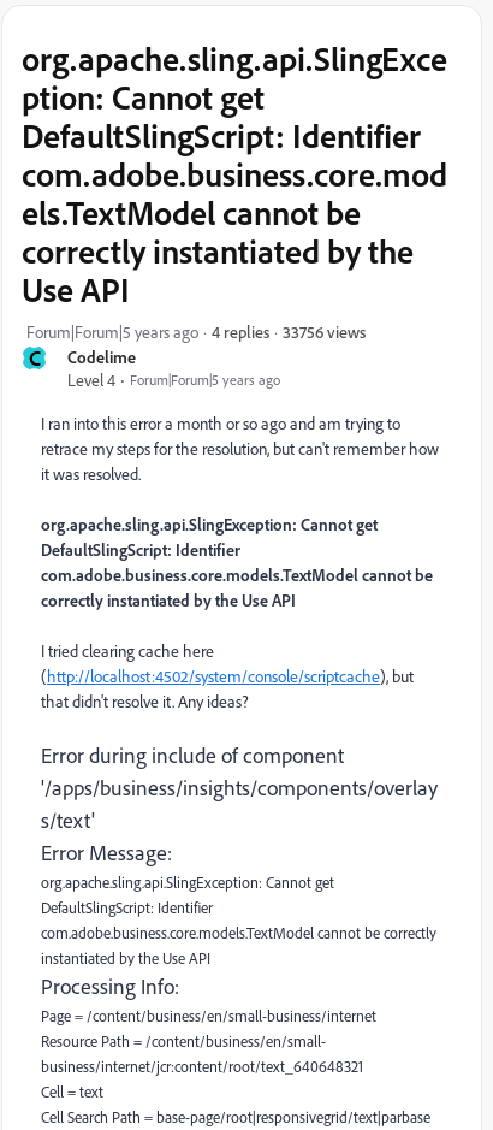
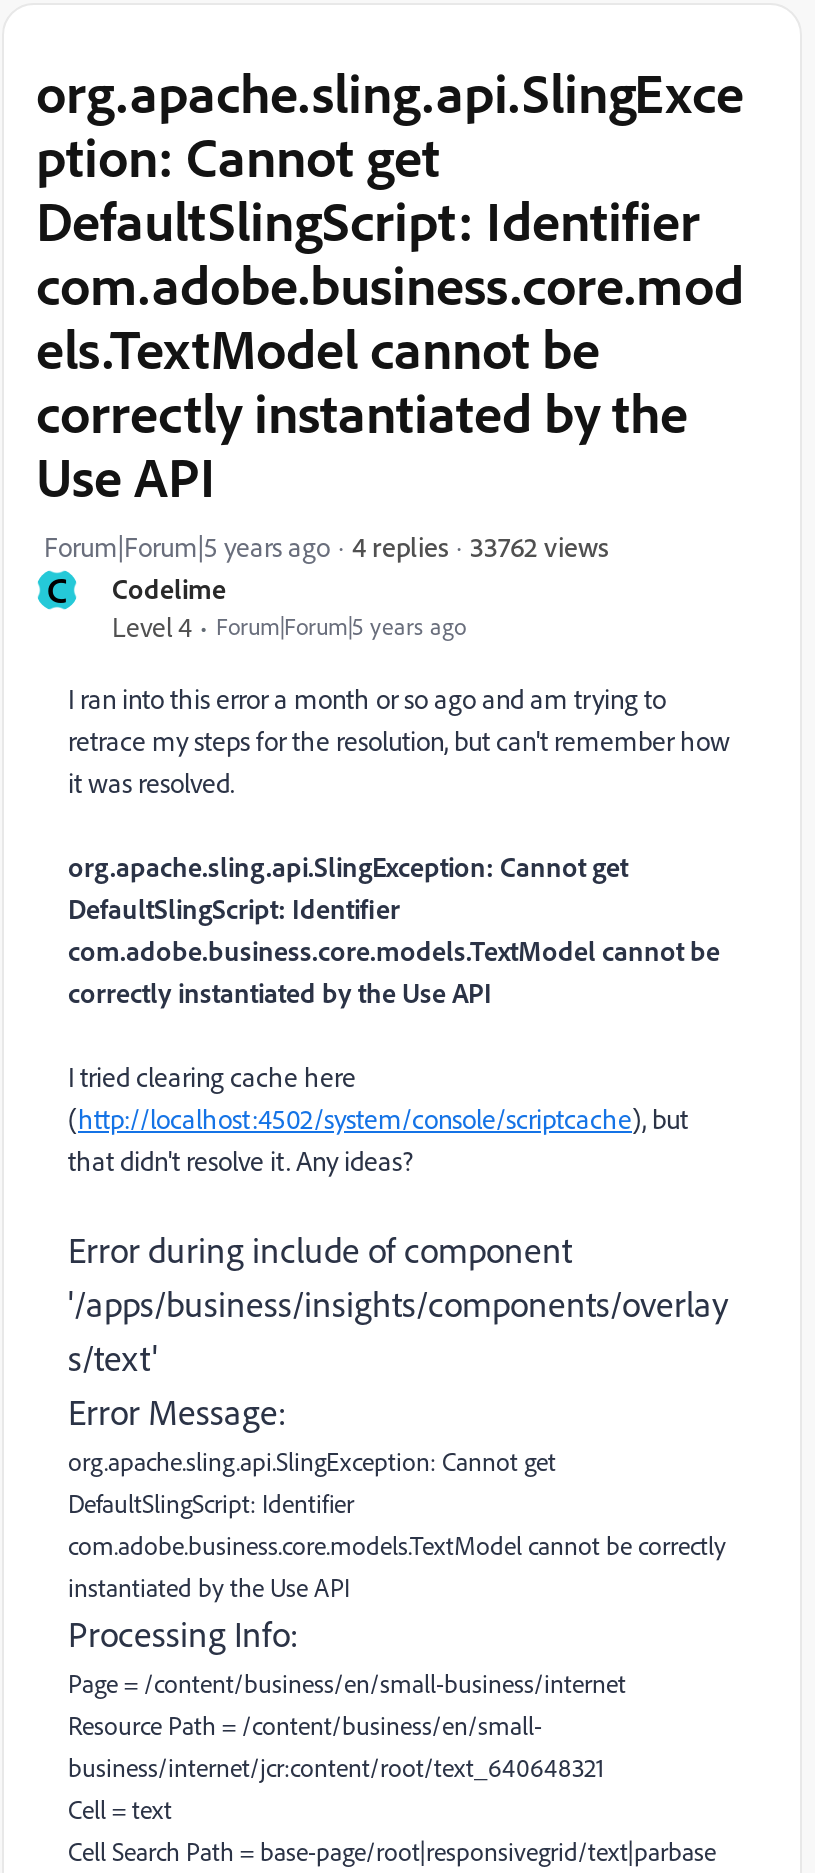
[283,321,366,341] 33756 views -> [470,528,608,562] 33762 views

